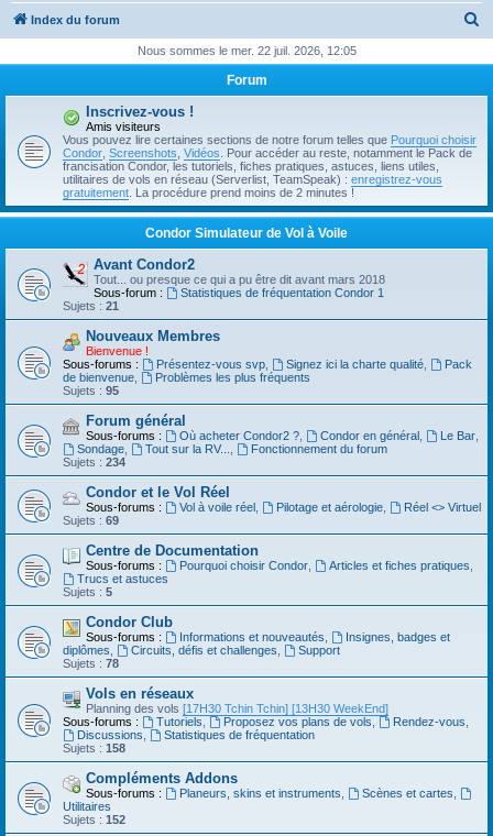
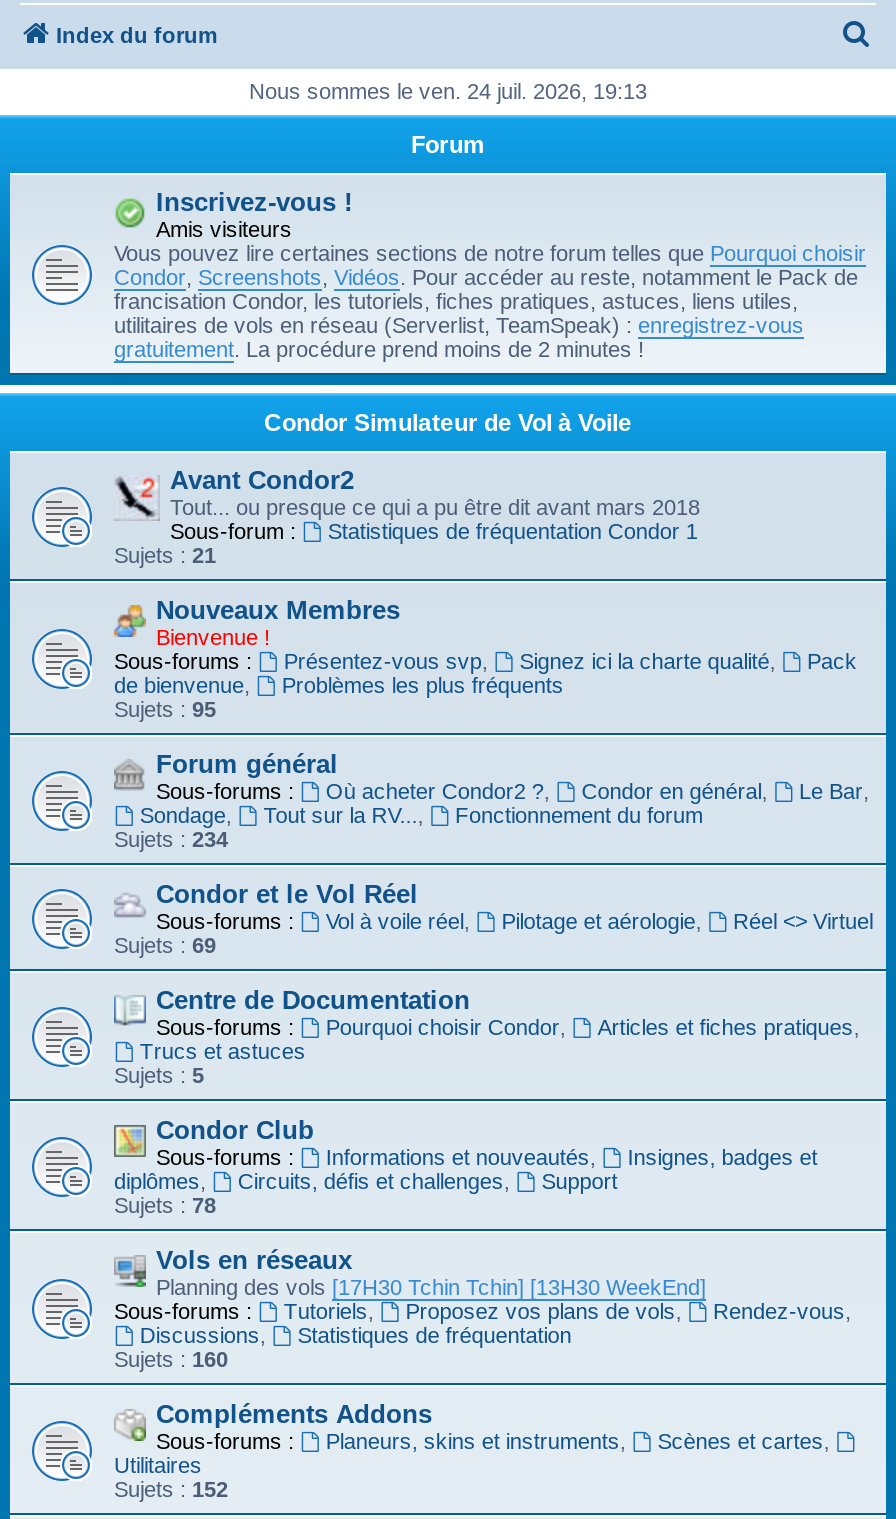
[137,44,356,57] Nous sommes le mer. 22 juil. 2026, 12:05 -> [249,79,647,103] Nous sommes le ven. 24 juil. 2026, 19:13
[63,741,125,755] Sujets : 158 -> [114,1347,228,1371] Sujets : 160

